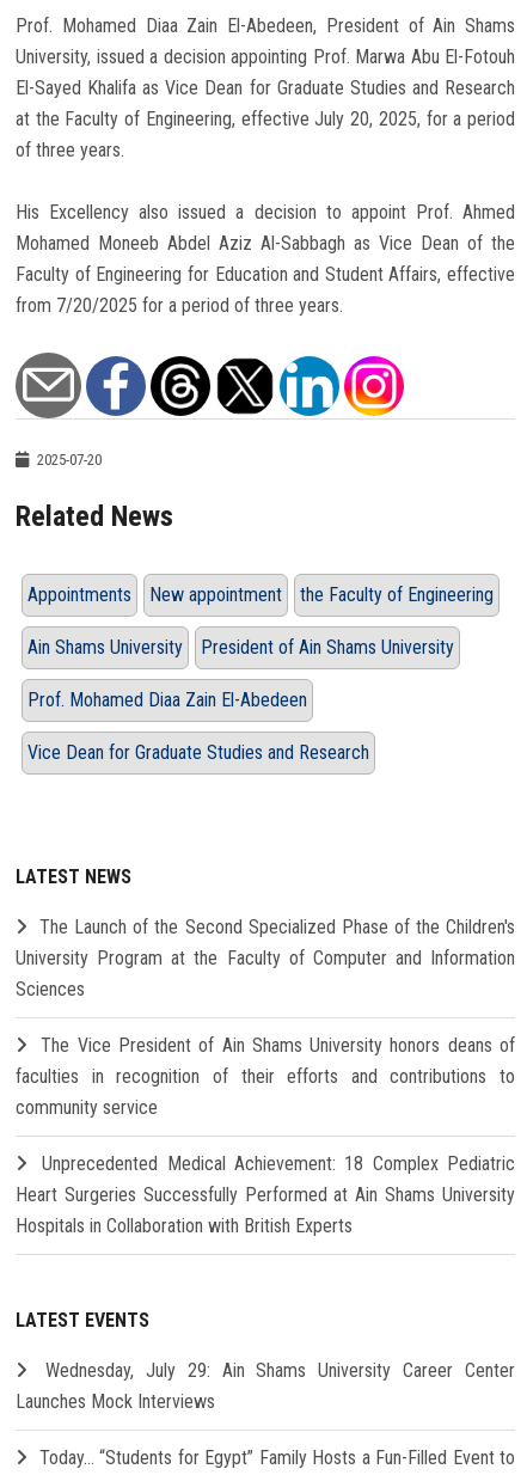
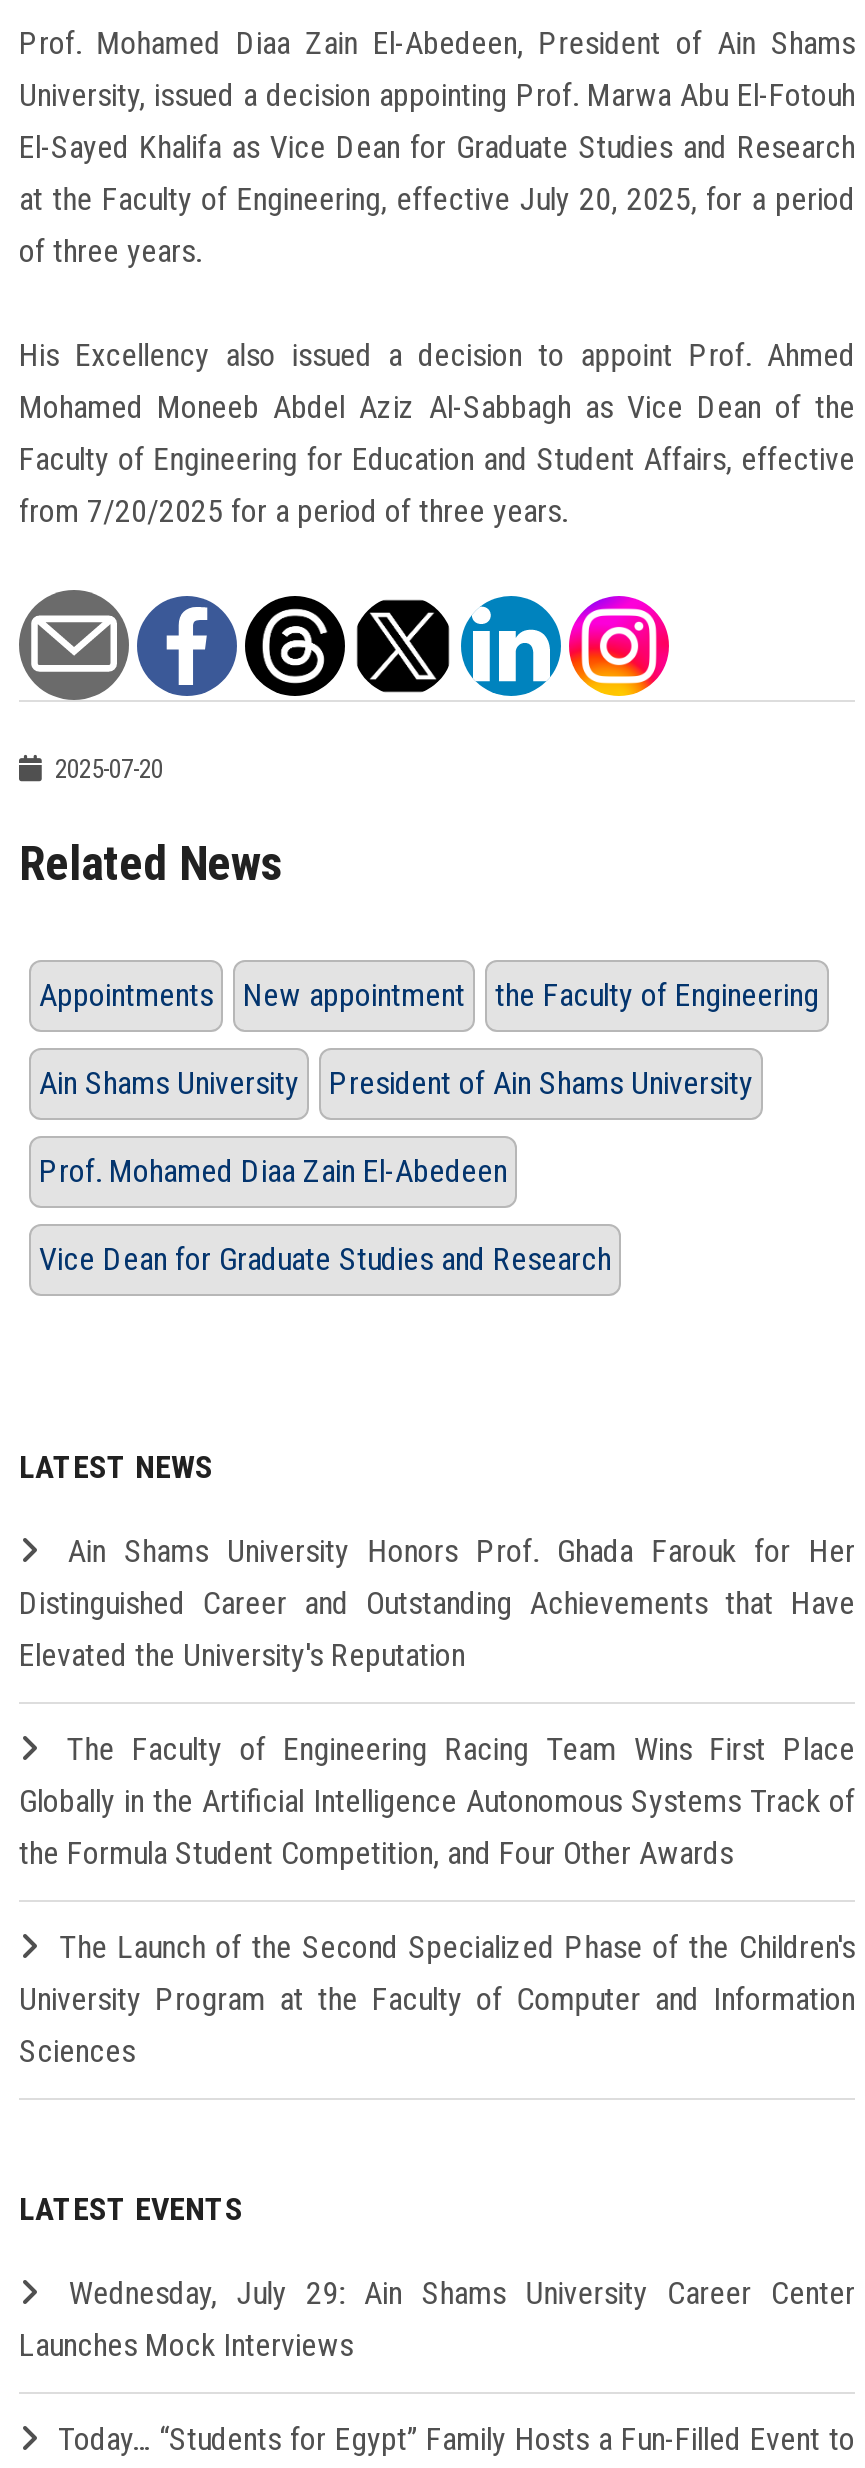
none -> [19,1533,855,1873] Ain Shams University Honors Prof. Ghada Farouk for Her | Distinguished Career and Outstanding Achievements that Have | Elevated the University's Reputation | The Faculty of Engineering Racing Team Wins First Place | Globally in the Artificial Intelligence Autonomous Systems Track of | the Formula Student Competition, and Four Other Awards
moved [16,916,515,1001] -> [19,1929,855,2071]: The Launch of the Second Specialized Phase of the Children's | University Program at the Faculty of Computer and Information | Sciences
[16,1034,515,1237] The Vice President of Ain Shams University honors deans of | faculties in recognition of their efforts and contributions to | community service | Unprecedented Medical Achievement: 18 Complex Pediatric | Heart Surgeries Successfully Performed at Ain Shams University | Hospitals in Collaboration with British Experts -> none

